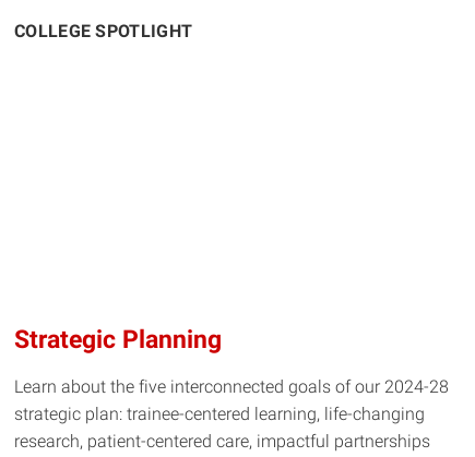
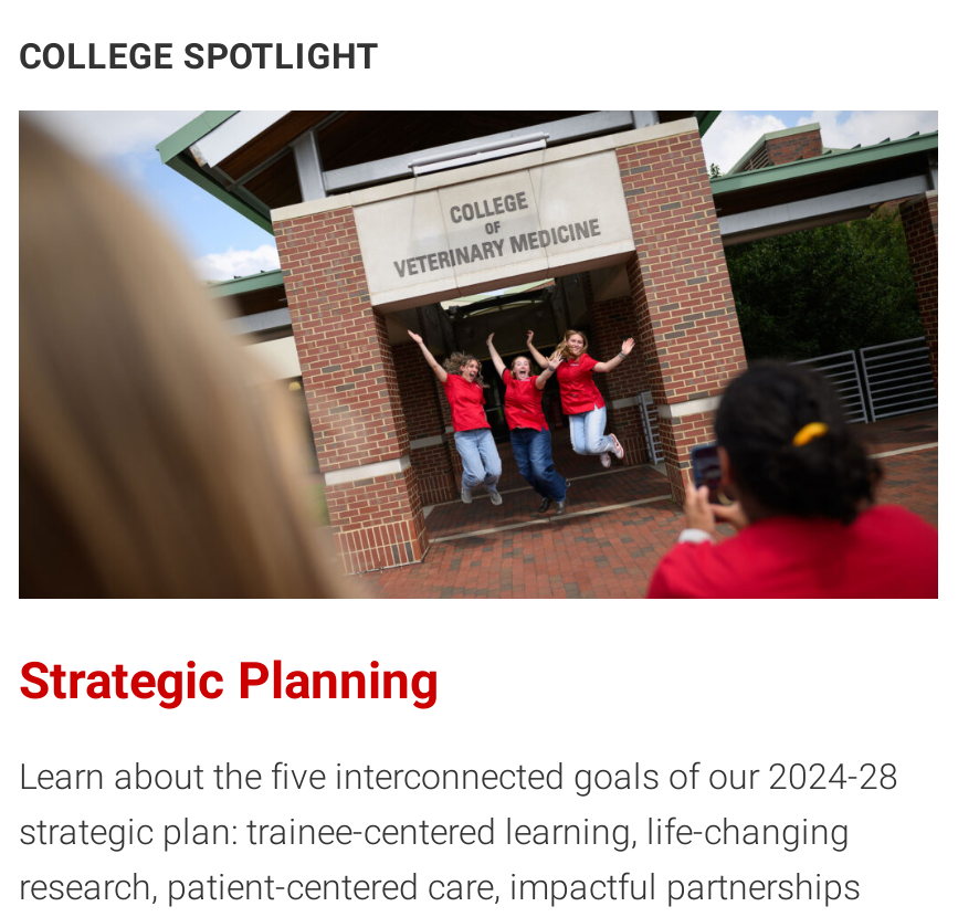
none -> [17,107,940,602] [image]

